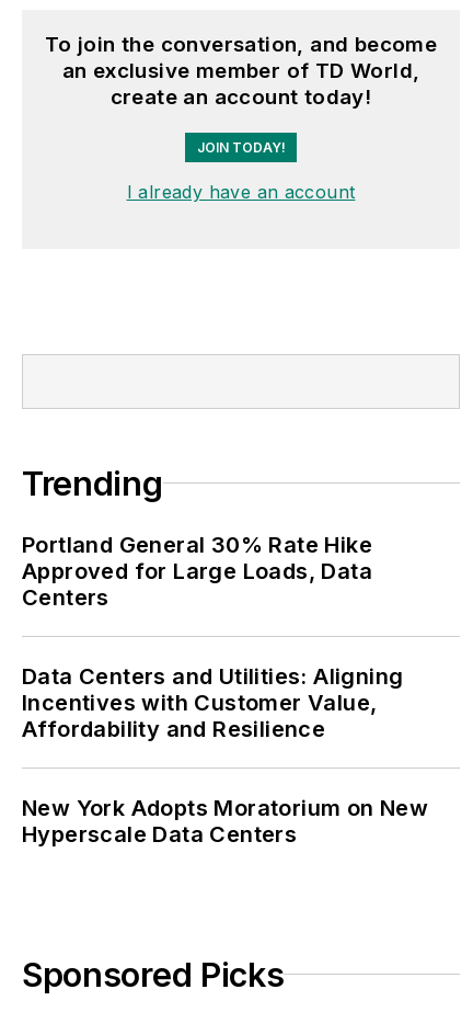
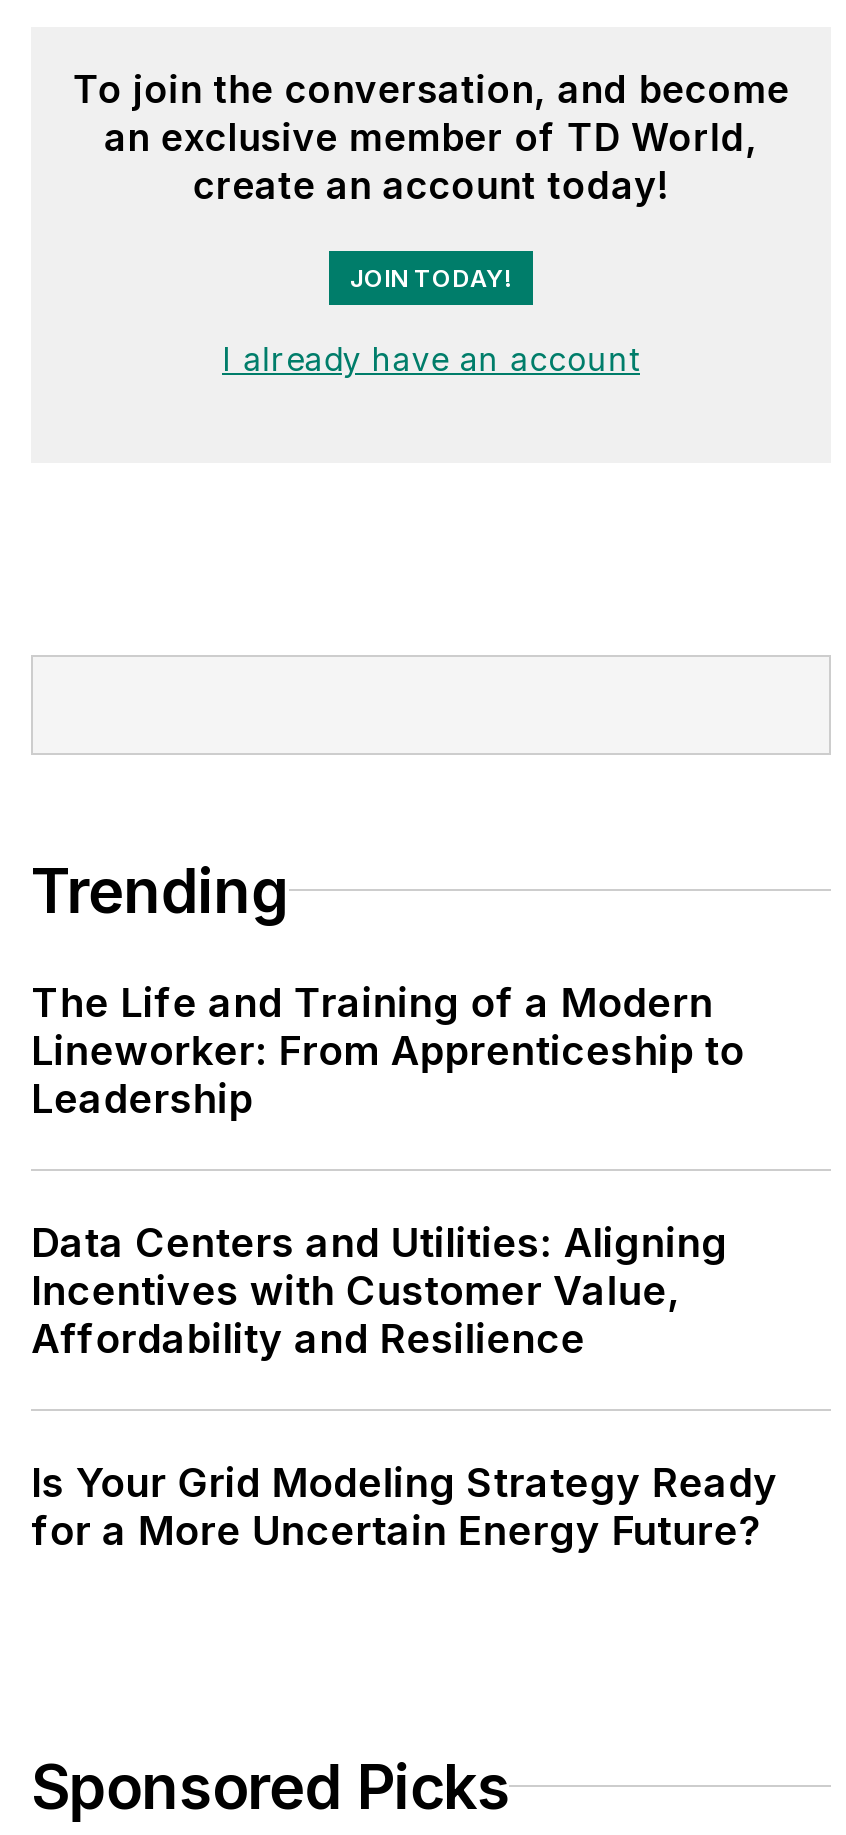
[22,531,372,610] Portland General 30% Rate Hike | Approved for Large Loads, Data | Centers -> [31,978,744,1122] The Life and Training of a Modern | Lineworker: From Apprenticeship to | Leadership
[22,794,428,847] New York Adopts Moratorium on New | Hyperscale Data Centers -> [31,1458,778,1554] Is Your Grid Modeling Strategy Ready | for a More Uncertain Energy Future?

